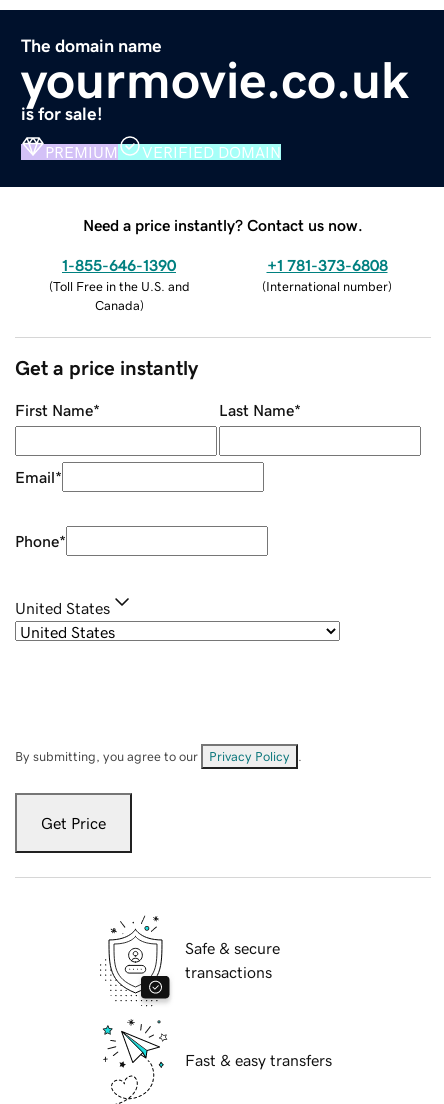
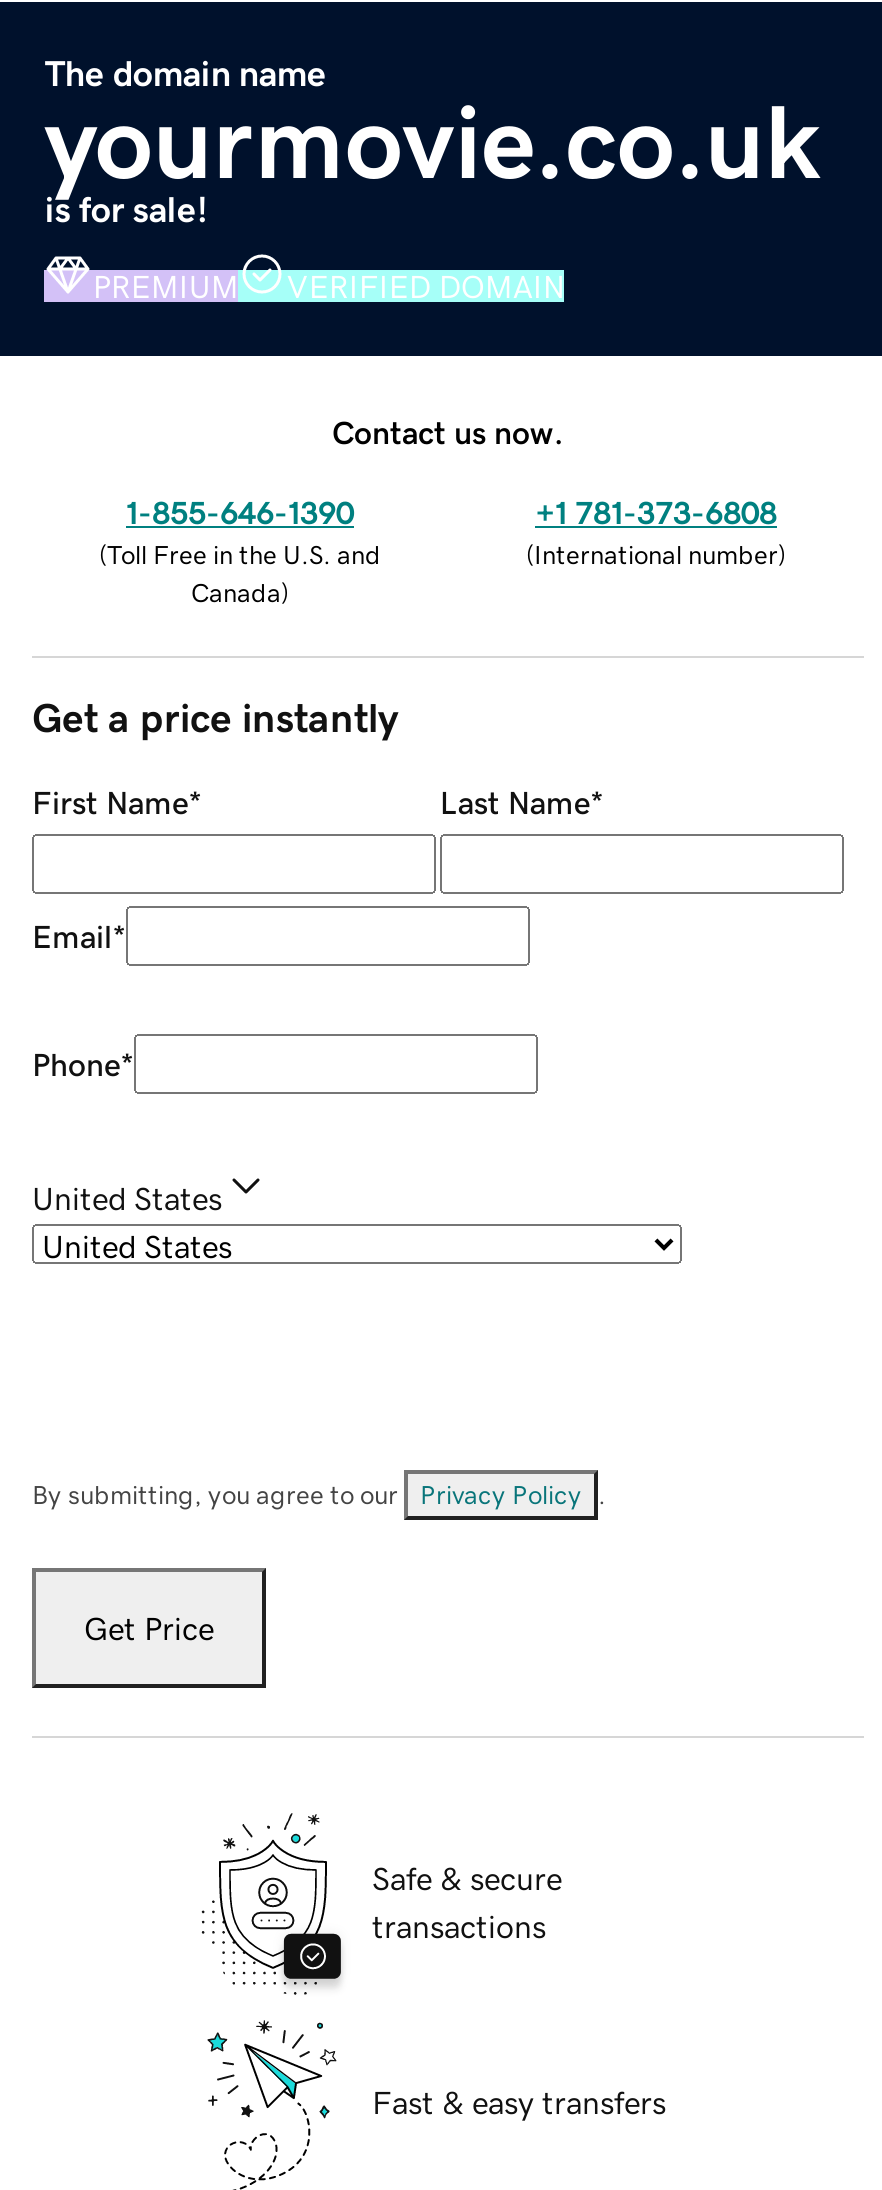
[83,217,363,233] Need a price instantly? Contact us now. -> [332,415,564,447] Contact us now.

